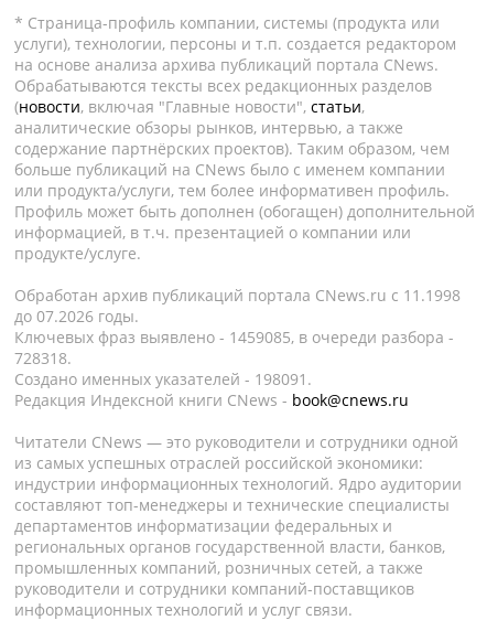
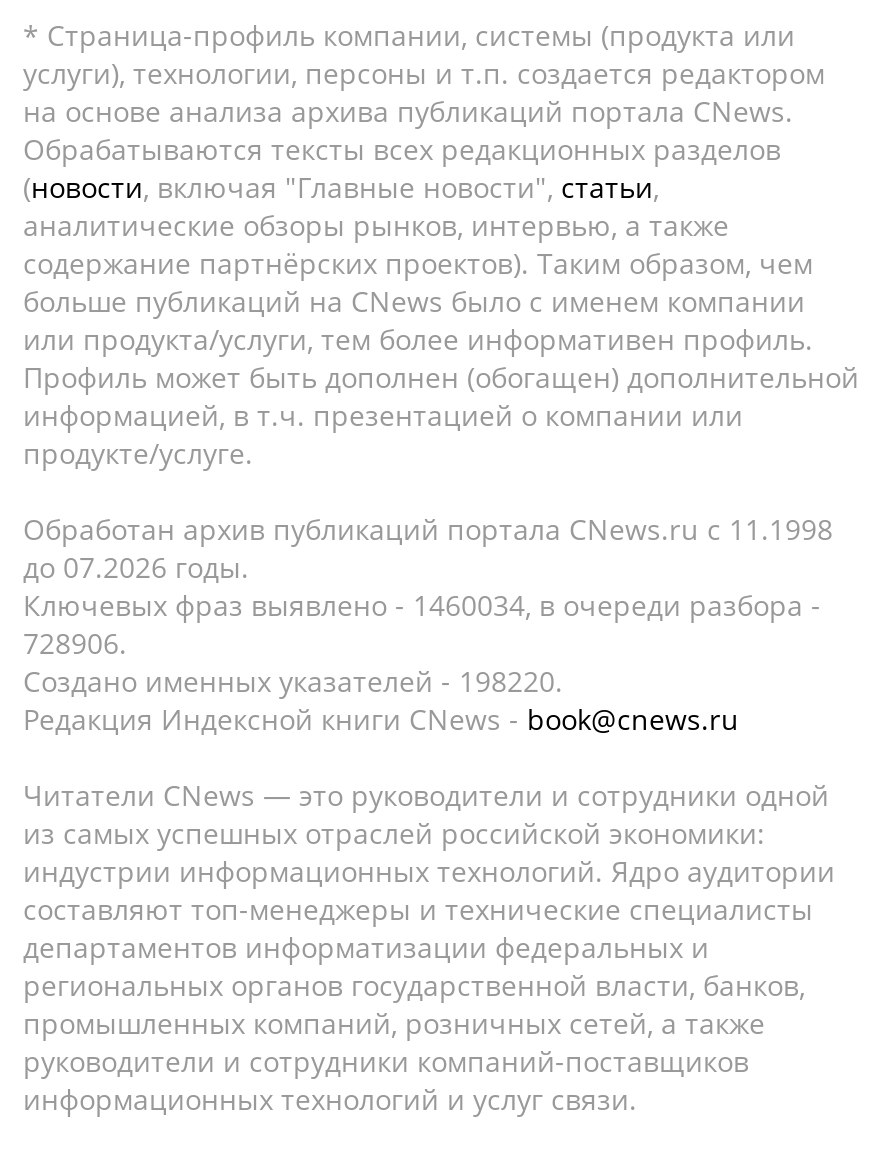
[14,327,454,347] Ключевых фраз выявлено - 1459085, в очереди разбора - -> [23,586,821,624] Ключевых фраз выявлено - 1460034, в очереди разбора -
[14,347,72,368] 728318. -> [23,624,127,662] 728906.
[14,368,312,389] Создано именных указателей - 198091. -> [23,662,563,700] Создано именных указателей - 198220.

